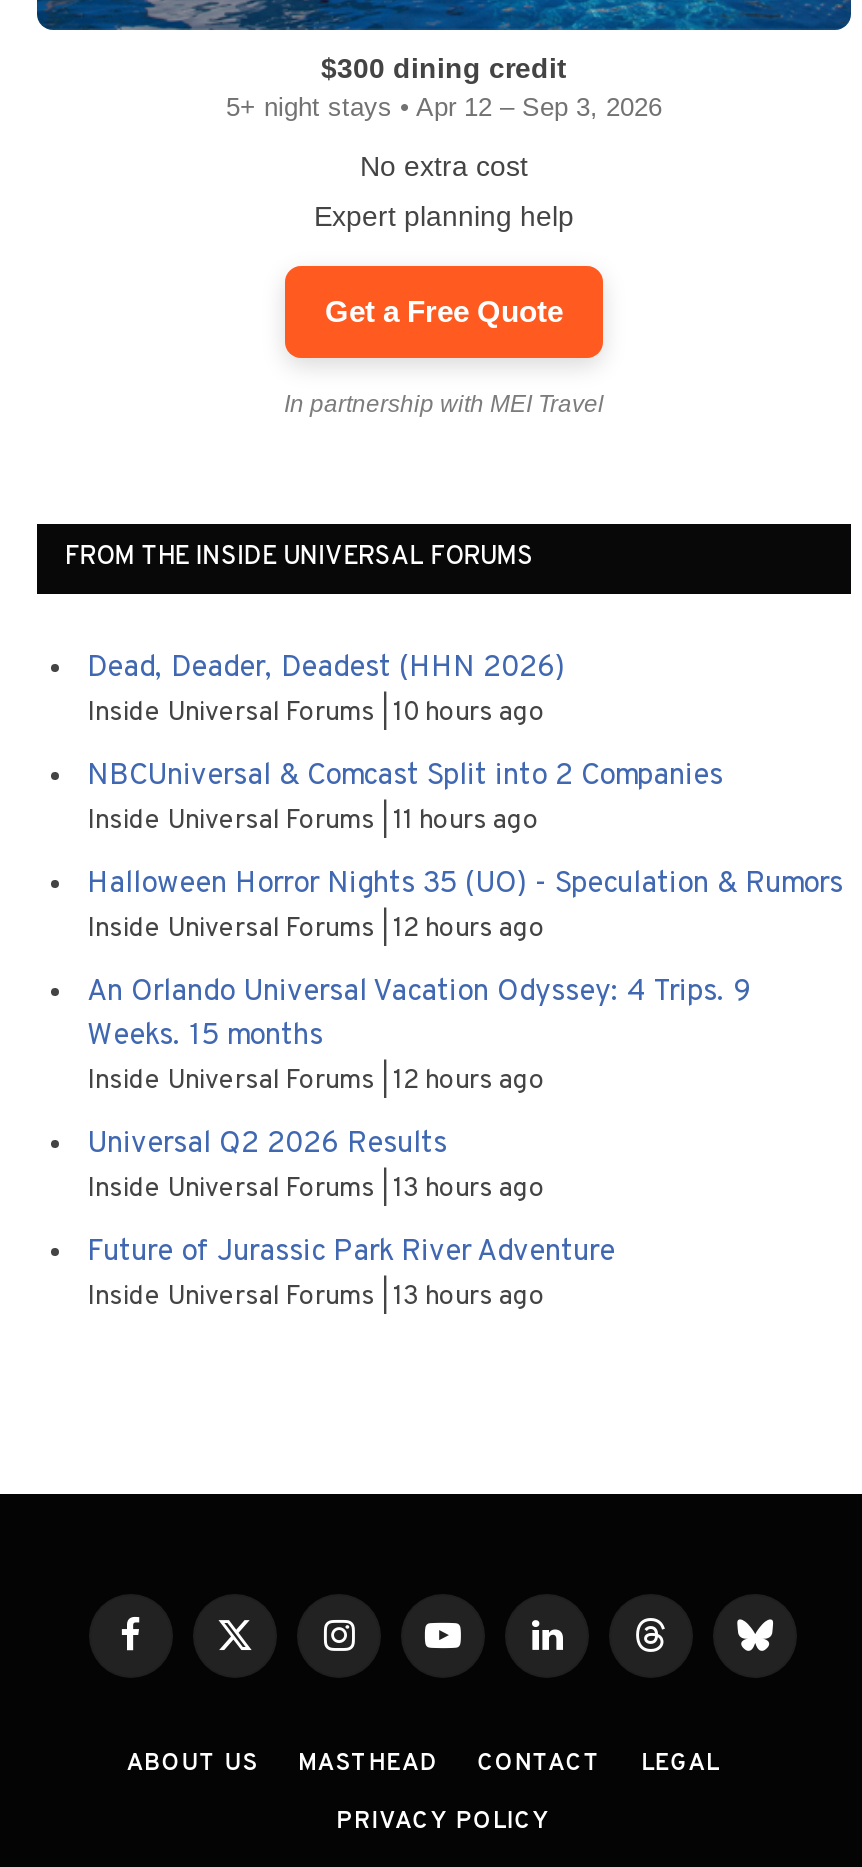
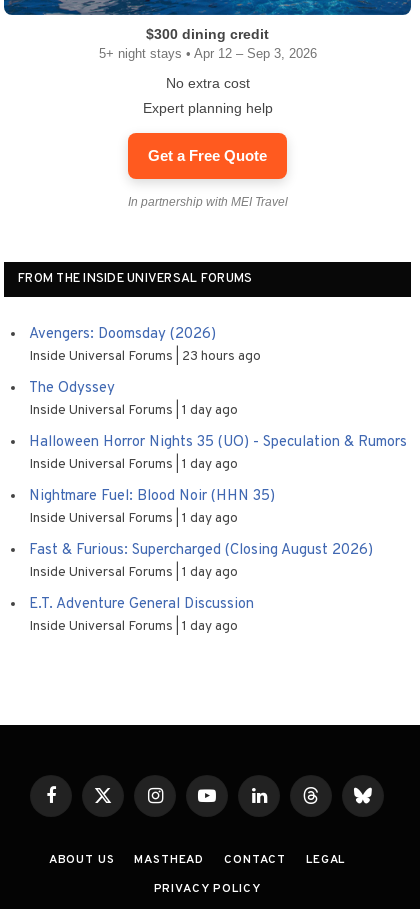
[87,650,565,730] Dead, Deader, Deadest (HHN 2026) | Inside Universal Forums 10 hours ago -> [29,325,261,365] Avengers: Doomsday (2026) | Inside Universal Forums 23 hours ago
[87,758,723,838] NBCUniversal & Comcast Split into 2 Companies | Inside Universal Forums 11 hours ago -> [29,379,238,419] The Odyssey | Inside Universal Forums 1 day ago
[87,912,545,946] Inside Universal Forums 12 hours ago -> [29,456,238,473] Inside Universal Forums 1 day ago
[87,974,751,1098] An Orlando Universal Vacation Odyssey: 4 Trips. 9 | Weeks. 15 months | Inside Universal Forums 12 hours ago -> [29,487,275,527] Nightmare Fuel: Blood Noir (HHN 35) | Inside Universal Forums 1 day ago
[87,1126,545,1206] Universal Q2 2026 Results | Inside Universal Forums 13 hours ago -> [29,541,373,581] Fast & Furious: Supercharged (Closing August 2026) | Inside Universal Forums 1 day ago
[87,1234,615,1314] Future of Jurassic Park River Adventure | Inside Universal Forums 13 hours ago -> [29,595,254,635] E.T. Adventure General Discussion | Inside Universal Forums 1 day ago

